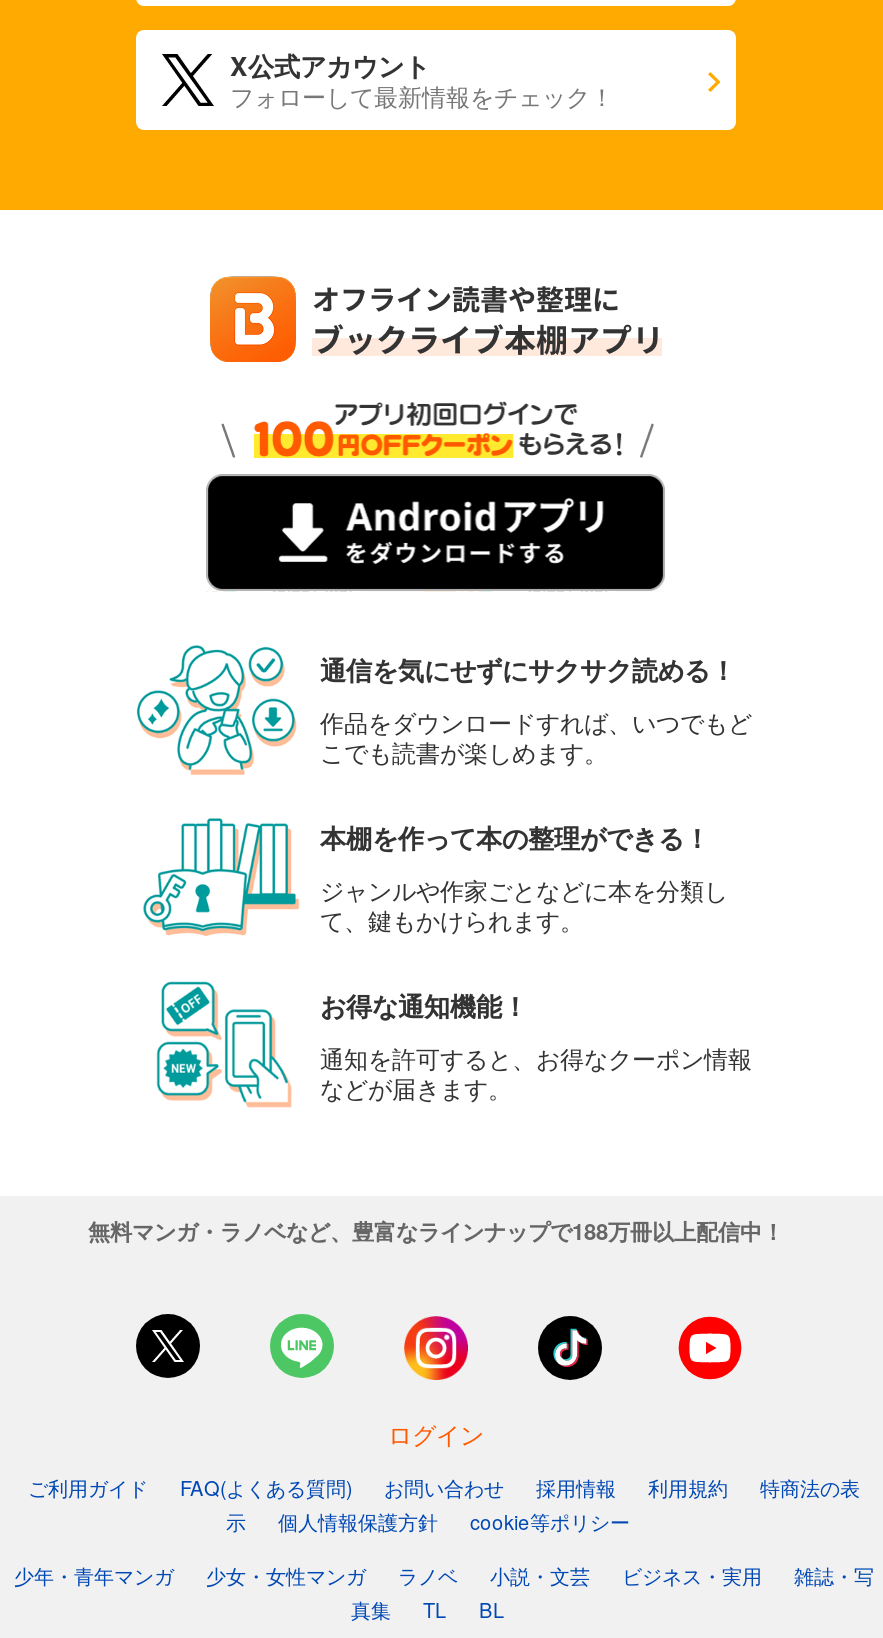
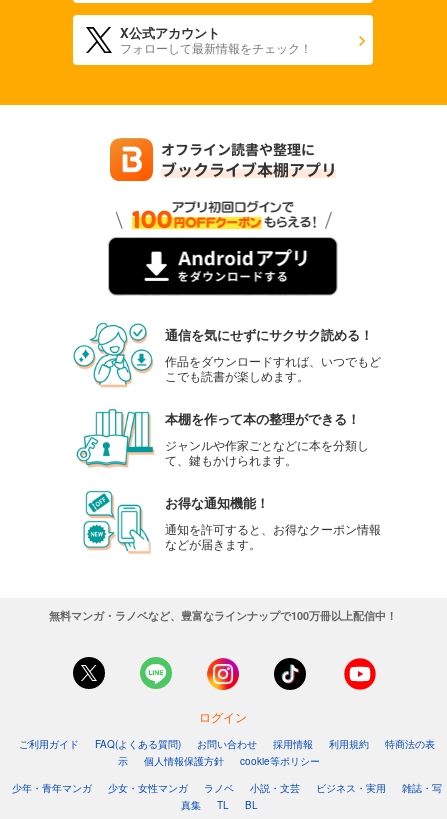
[88,1216,784,1246] 無料マンガ・ラノベなど、豊富なラインナップで188万冊以上配信中！ -> [49,608,397,623] 無料マンガ・ラノベなど、豊富なラインナップで100万冊以上配信中！

